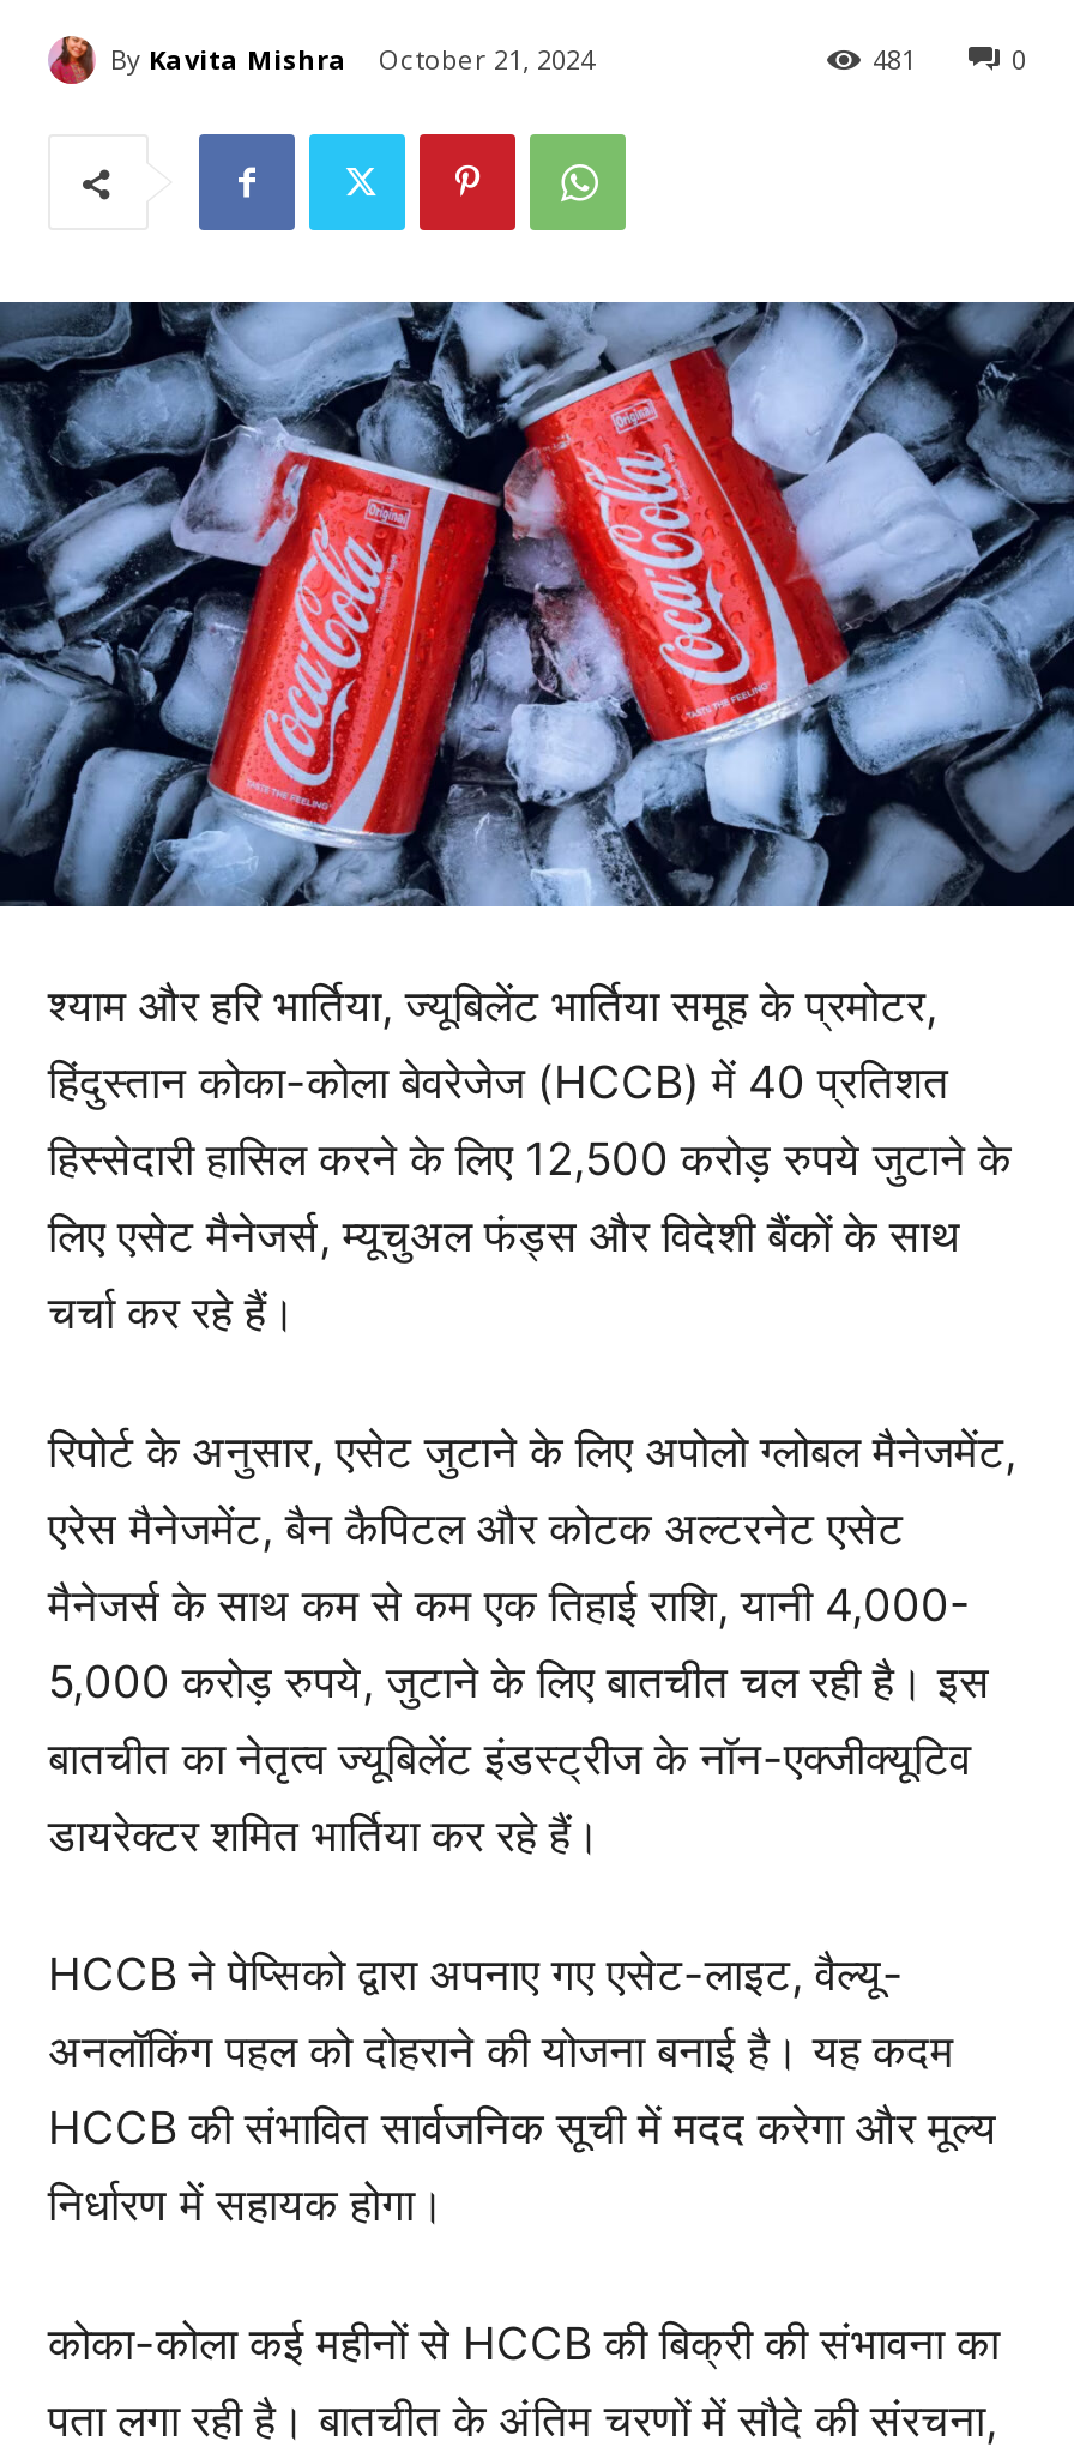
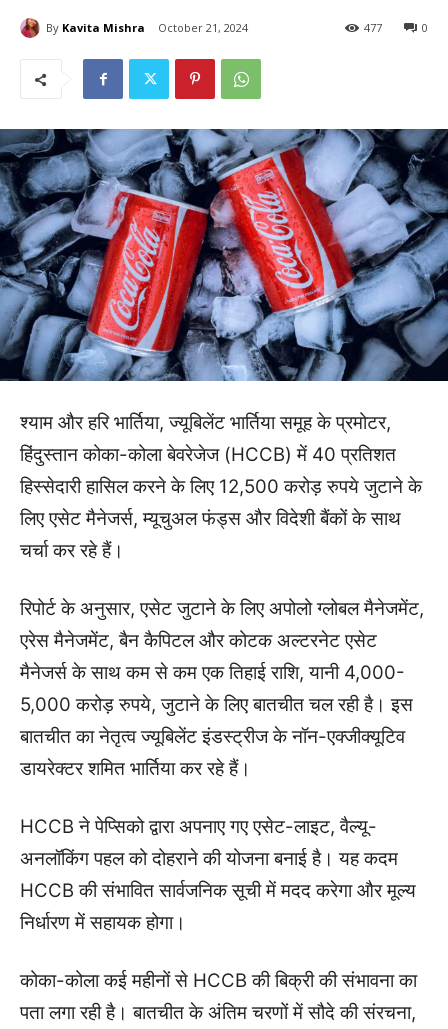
[873,41,916,77] 481 -> [364,20,382,35] 477

